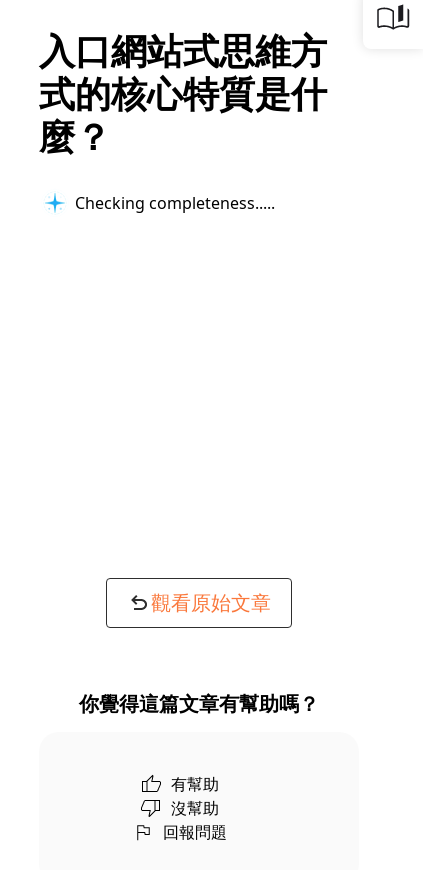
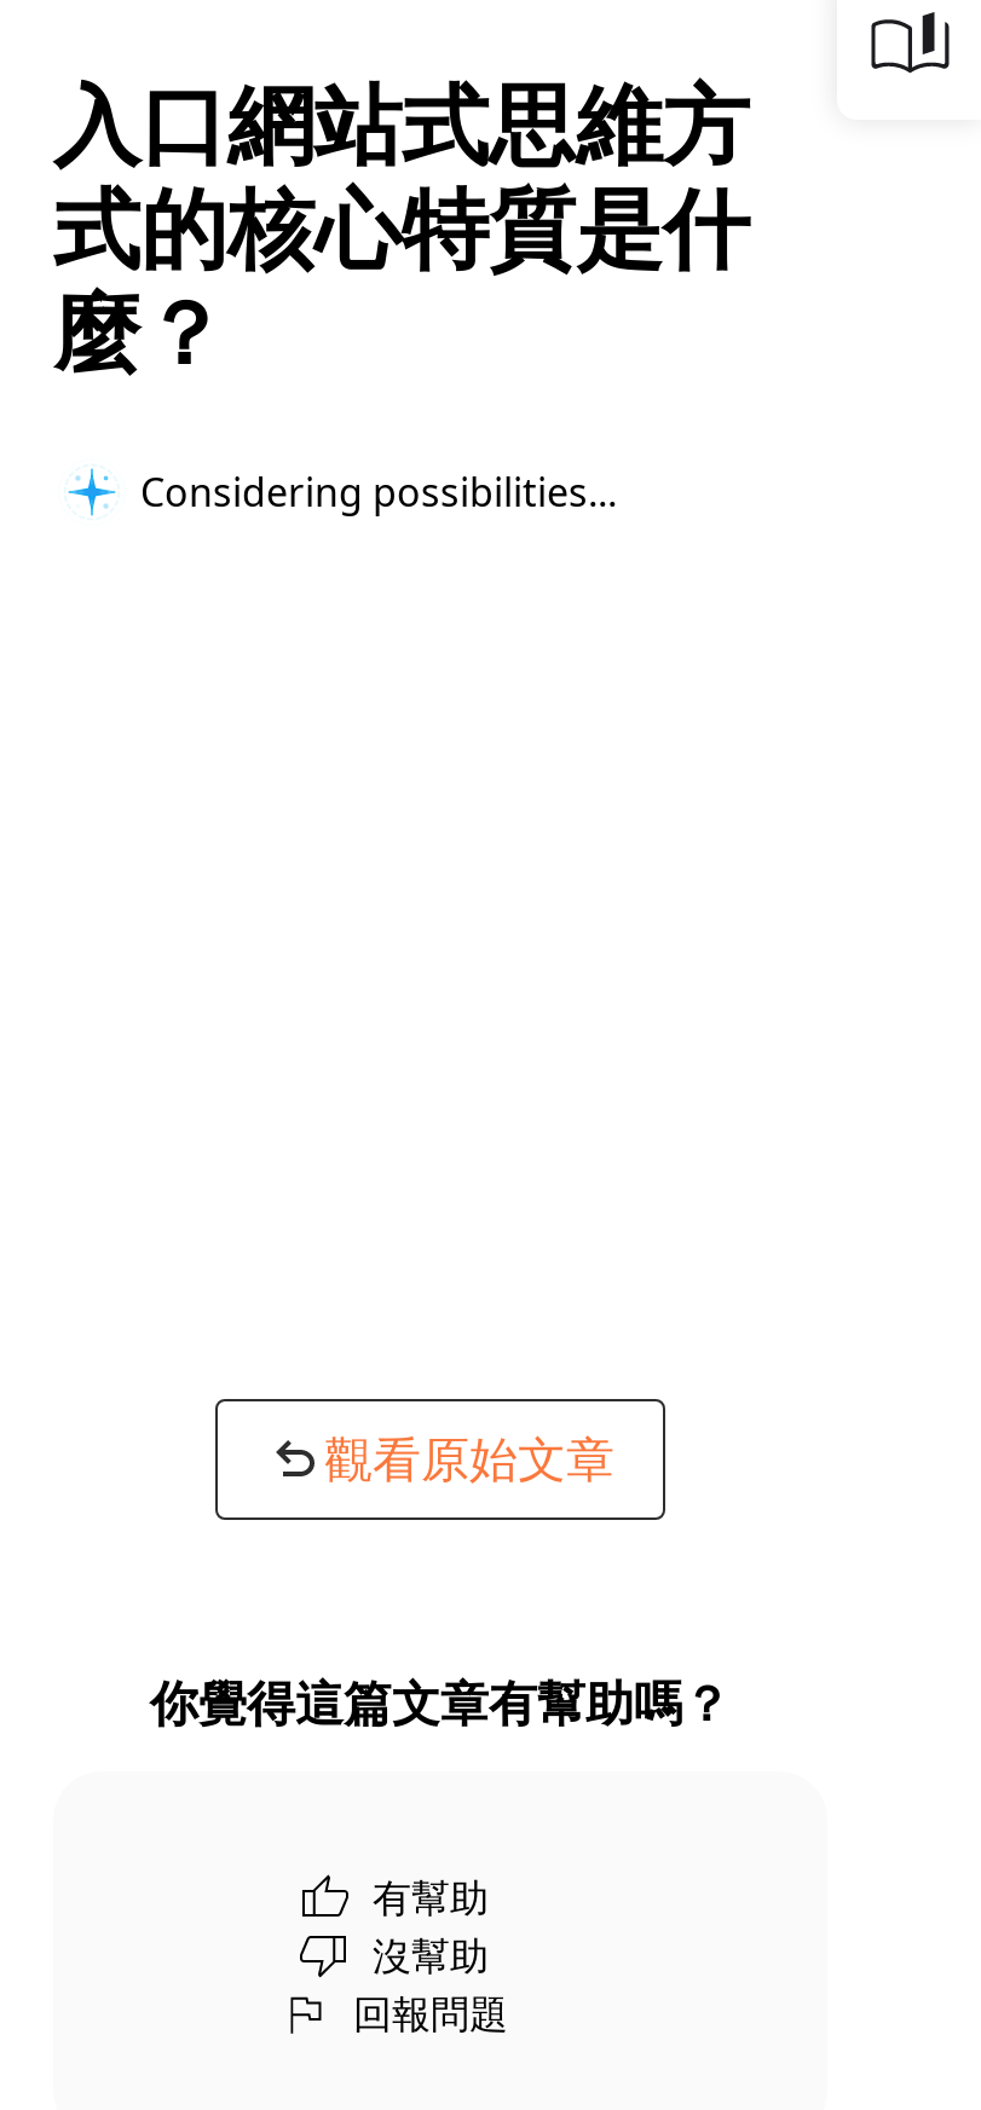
[75,191,267,213] Checking completeness... -> [140,464,617,518] Considering possibilities...

